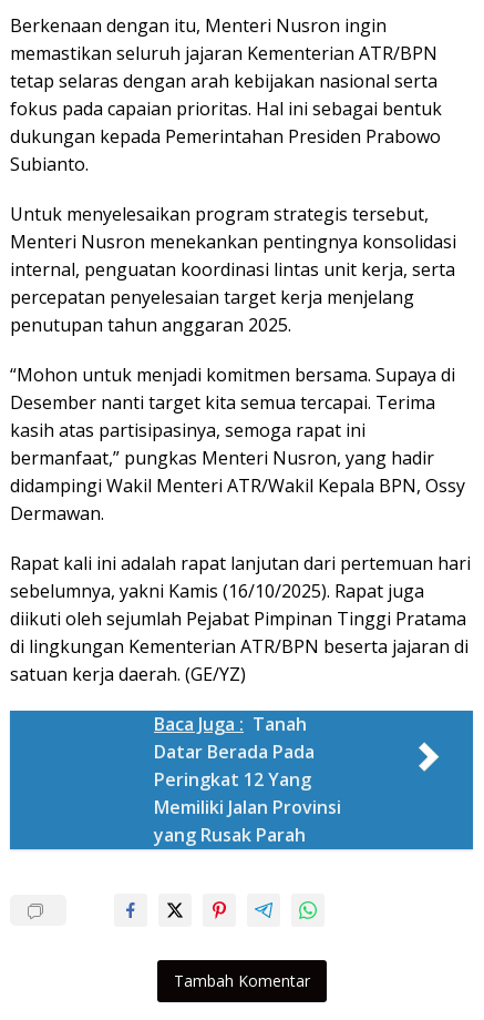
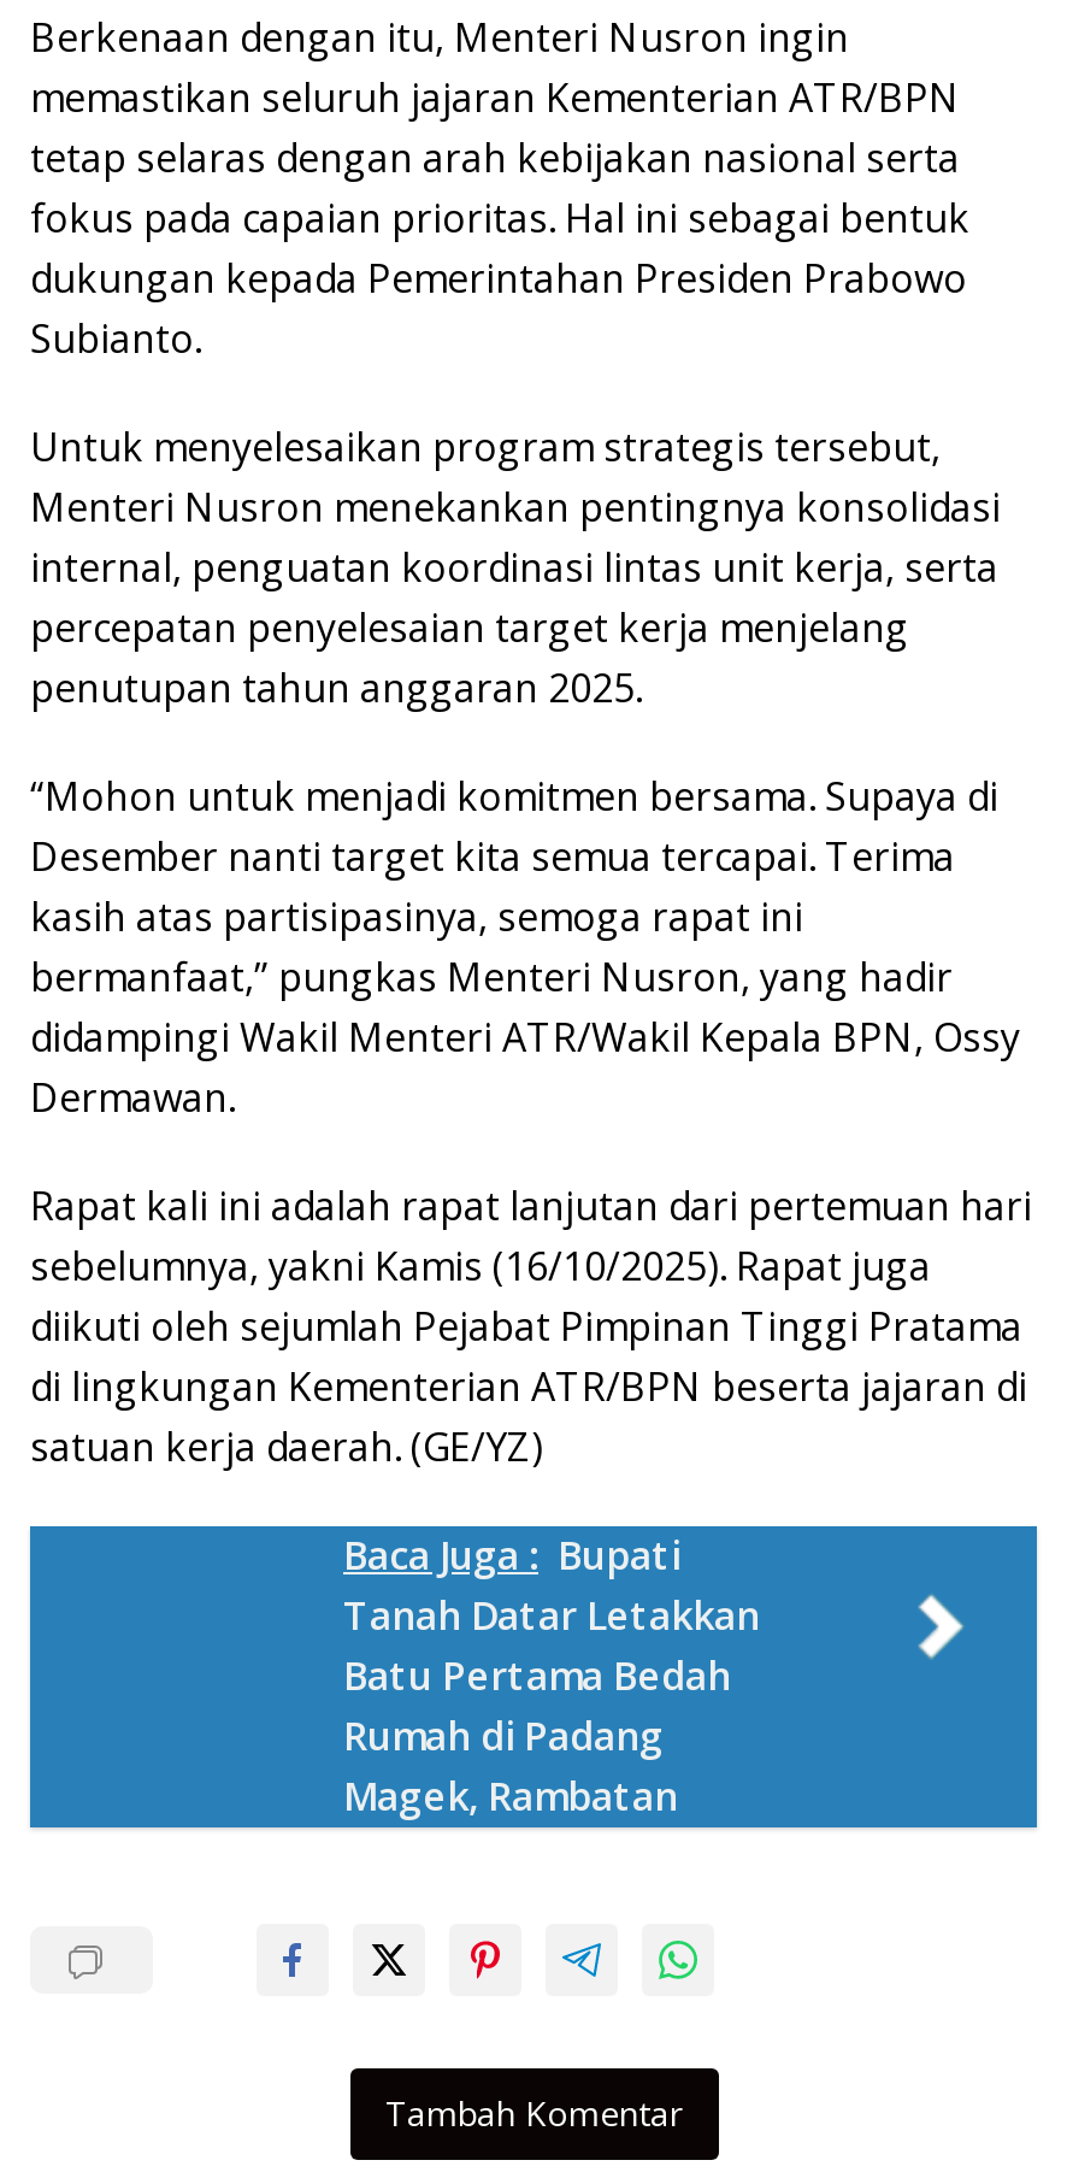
[154,711,341,847] Baca Juga : Tanah | Datar Berada Pada | Peringkat 12 Yang | Memiliki Jalan Provinsi | yang Rusak Parah -> [343,1528,760,1822] Baca Juga : Bupati | Tanah Datar Letakkan | Batu Pertama Bedah | Rumah di Padang | Magek, Rambatan

